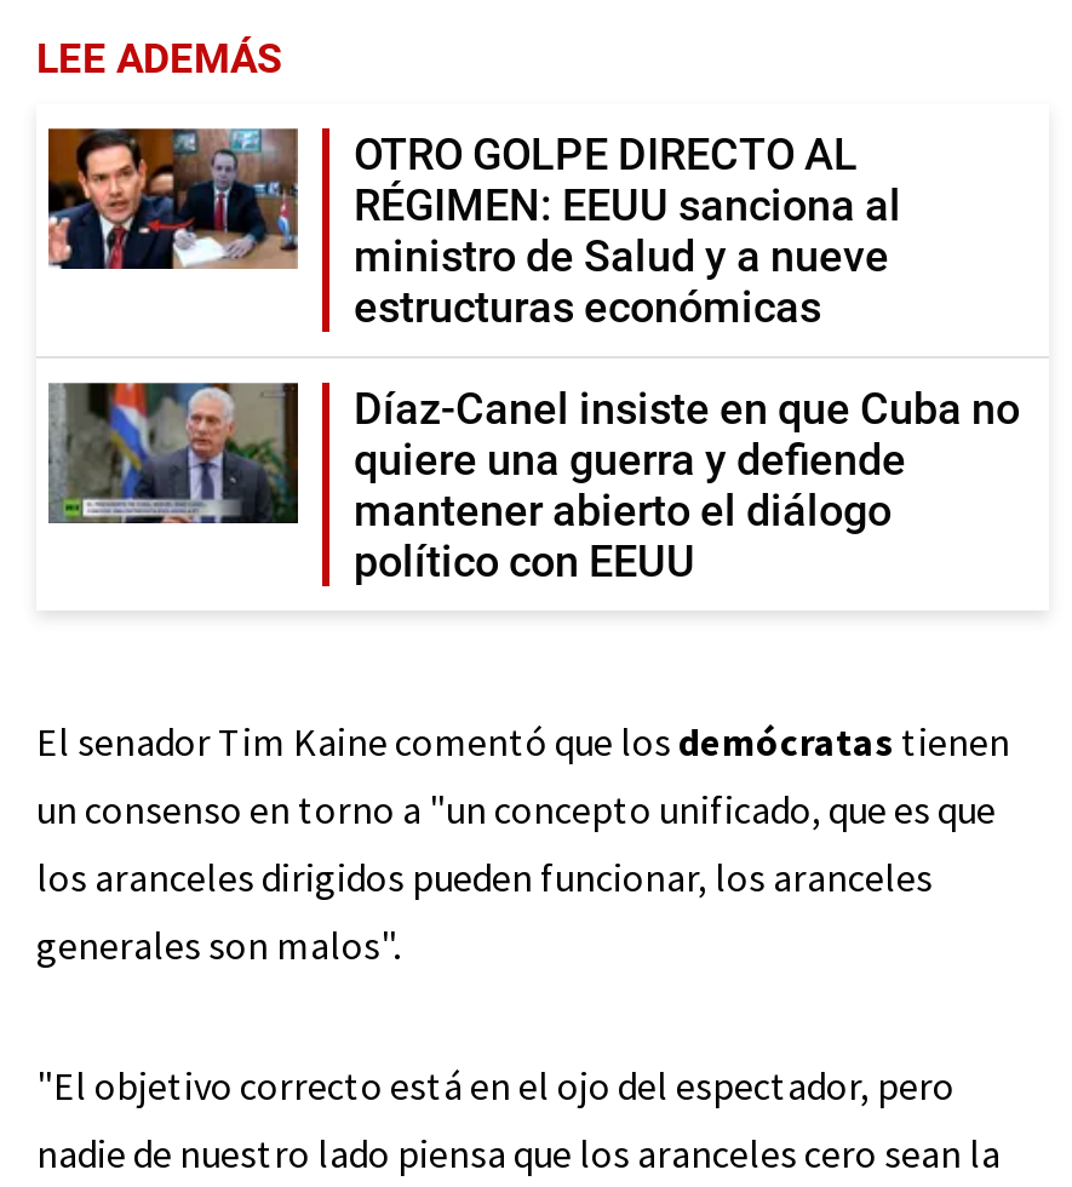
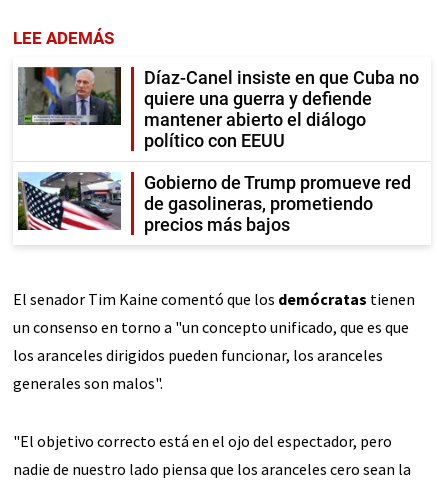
[46,126,901,331] [image] | OTRO GOLPE DIRECTO AL | RÉGIMEN: EEUU sanciona al | ministro de Salud y a nueve | estructuras económicas -> none
moved [46,378,1020,586] -> [17,65,419,151]: [image] | Díaz-Canel insiste en que Cuba no | quiere una guerra y defiende | mantener abierto el diálogo | político con EEUU
none -> [17,171,411,235] [image] | Gobierno de Trump promueve red | de gasolineras, prometiendo | precios más bajos

